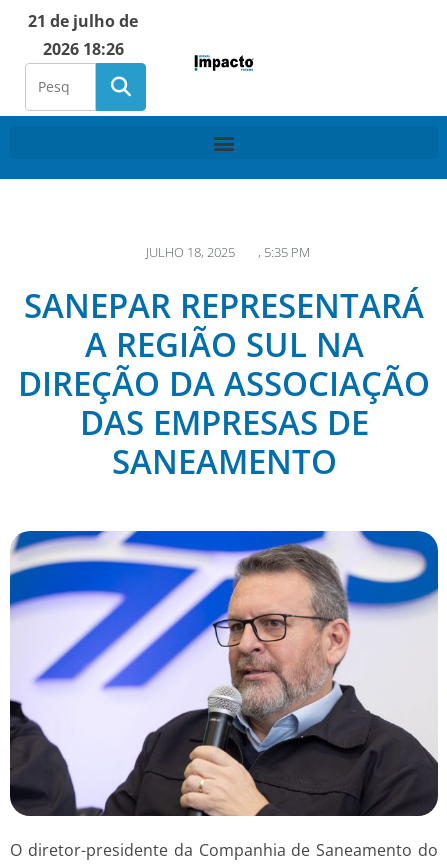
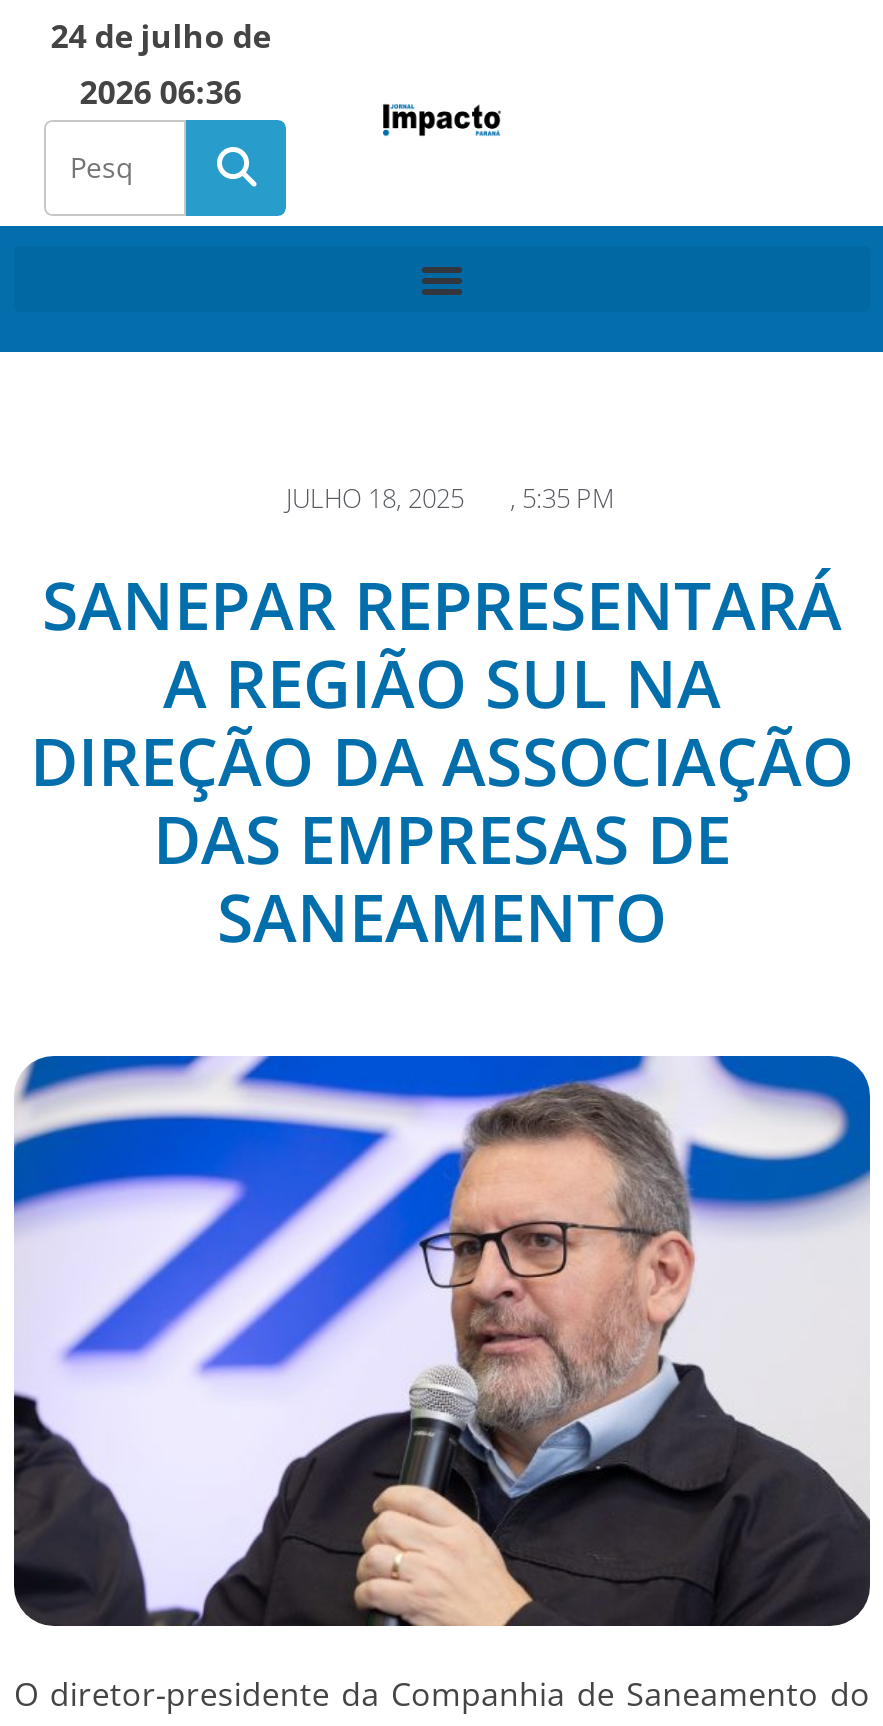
[28,10,138,32] 21 de julho de -> [50,14,270,58] 24 de julho de
[43,38,124,60] 2026 18:26 -> [79,70,241,114] 2026 06:36

